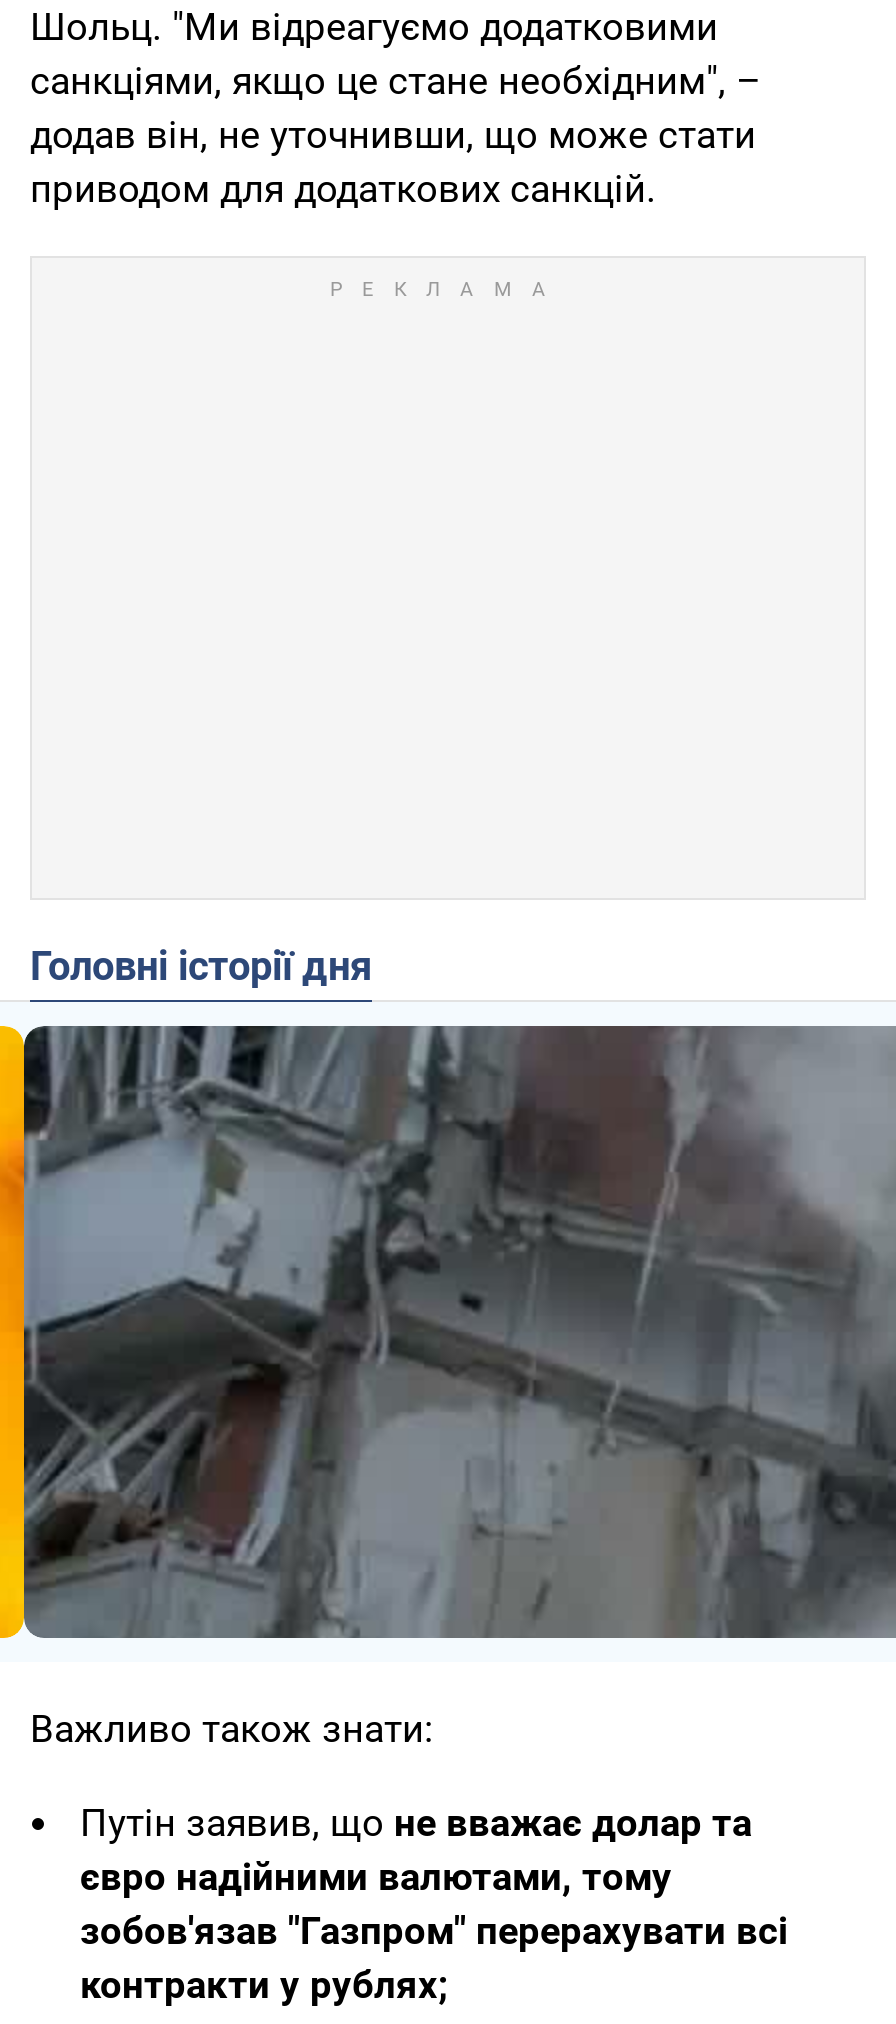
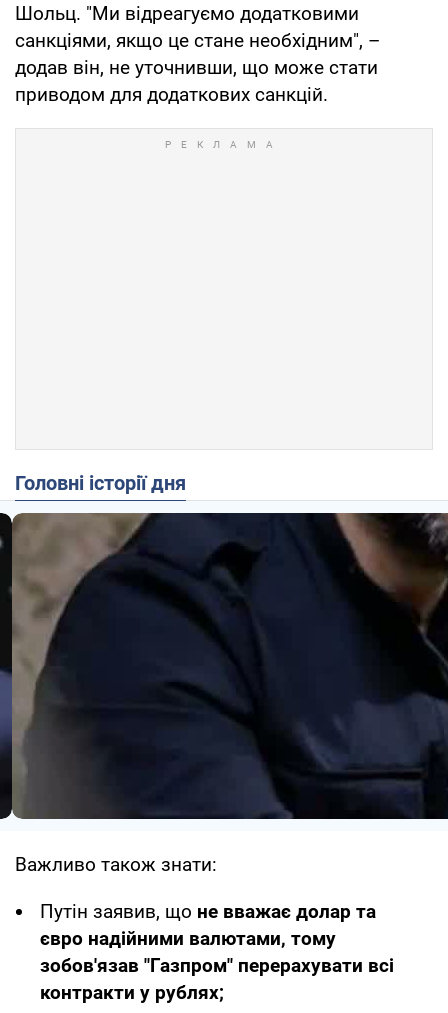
[6,1024,890,1640] [image] -> [3,512,445,820] [image]

